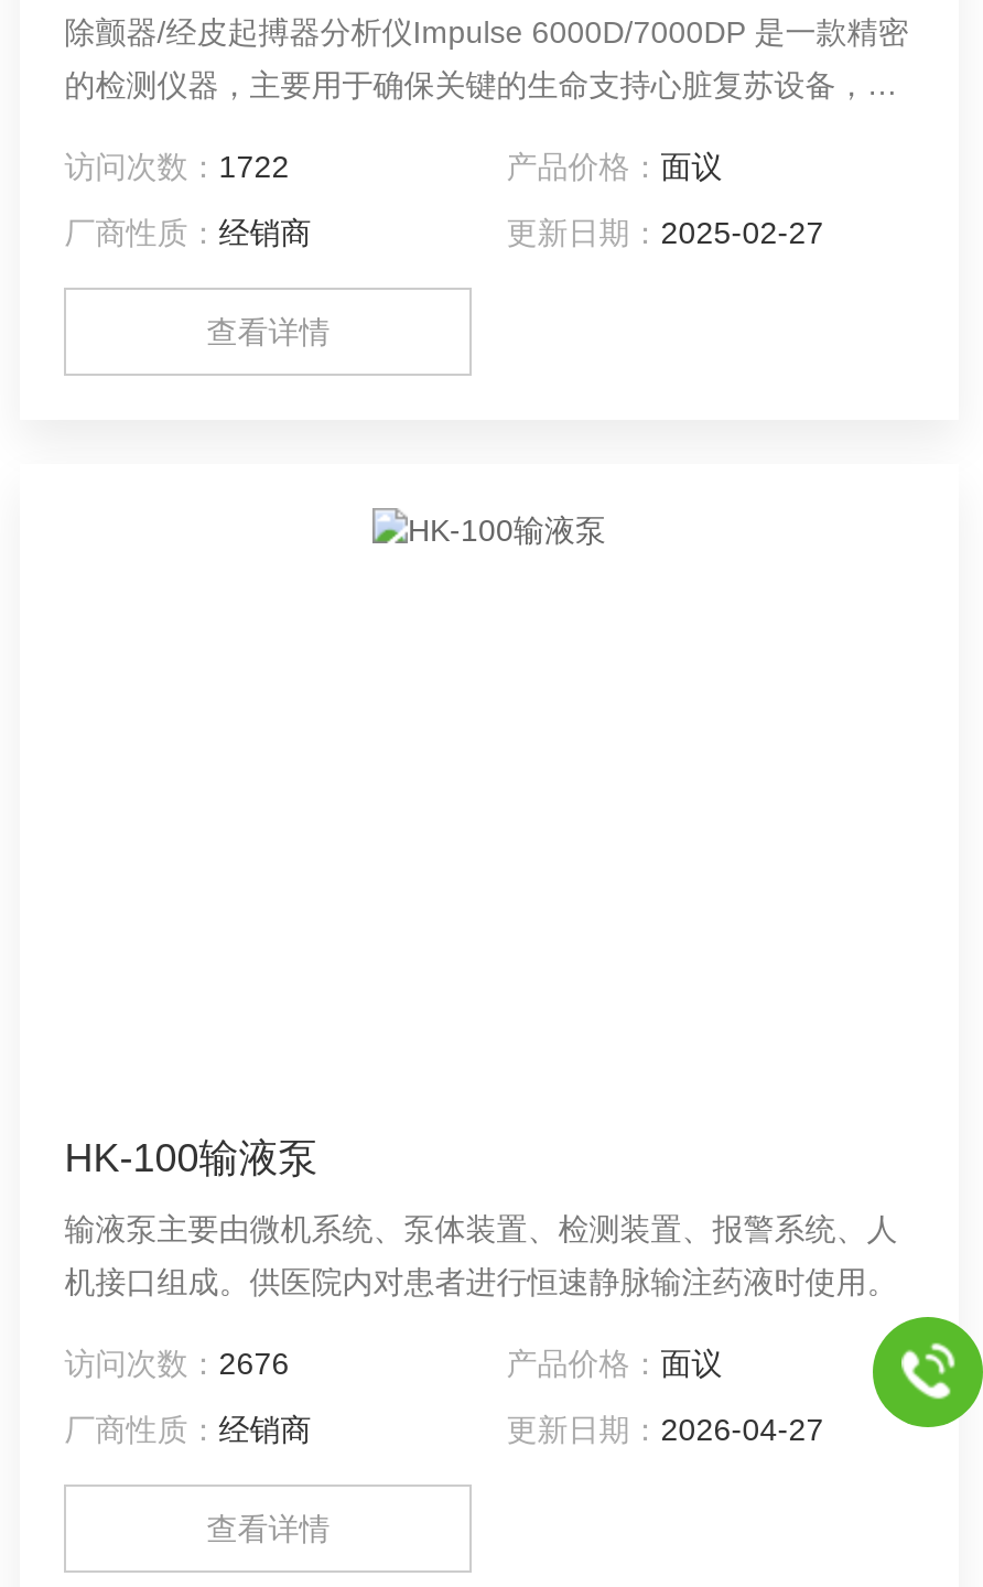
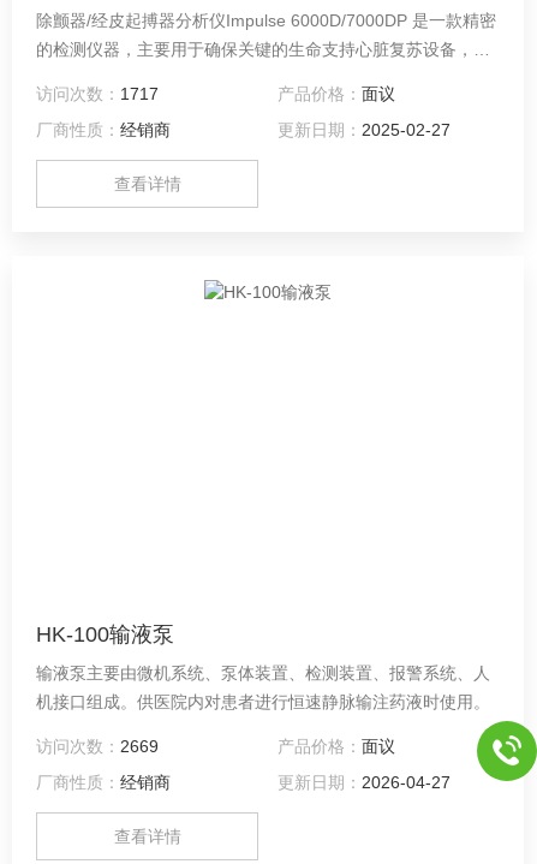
[64,148,289,183] 访问次数：1722 -> [36,84,159,103] 访问次数：1717
[64,1345,289,1380] 访问次数：2676 -> [36,736,159,755] 访问次数：2669

